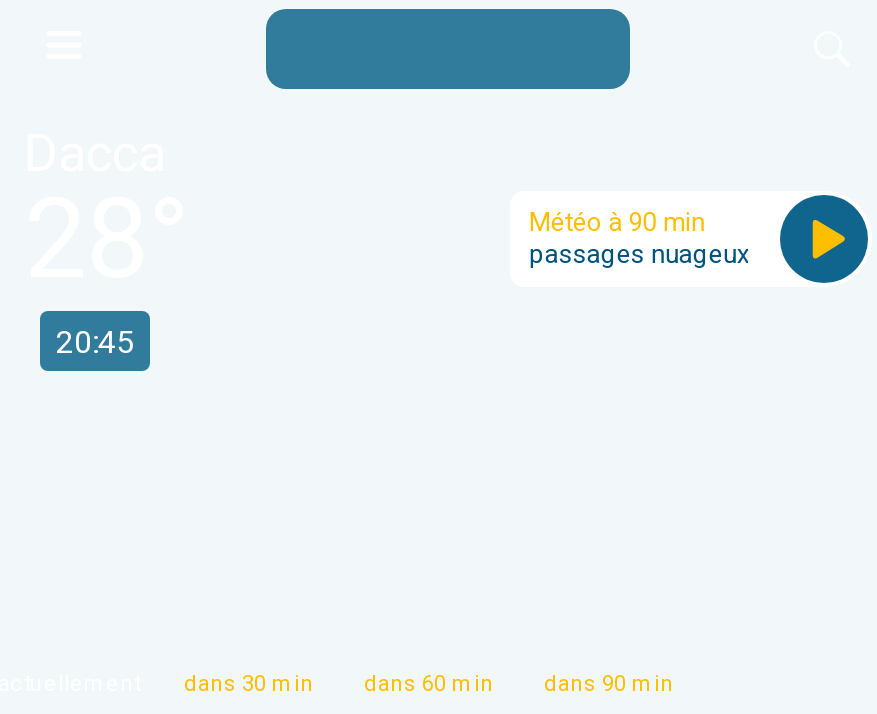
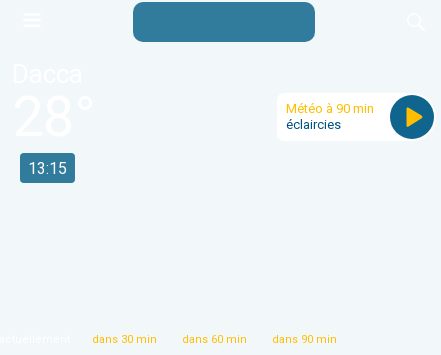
[529,239,749,269] passages nuageux -> [286,117,341,132] éclaircies
[56,322,134,360] 20:45 -> [28,158,67,177] 13:15

